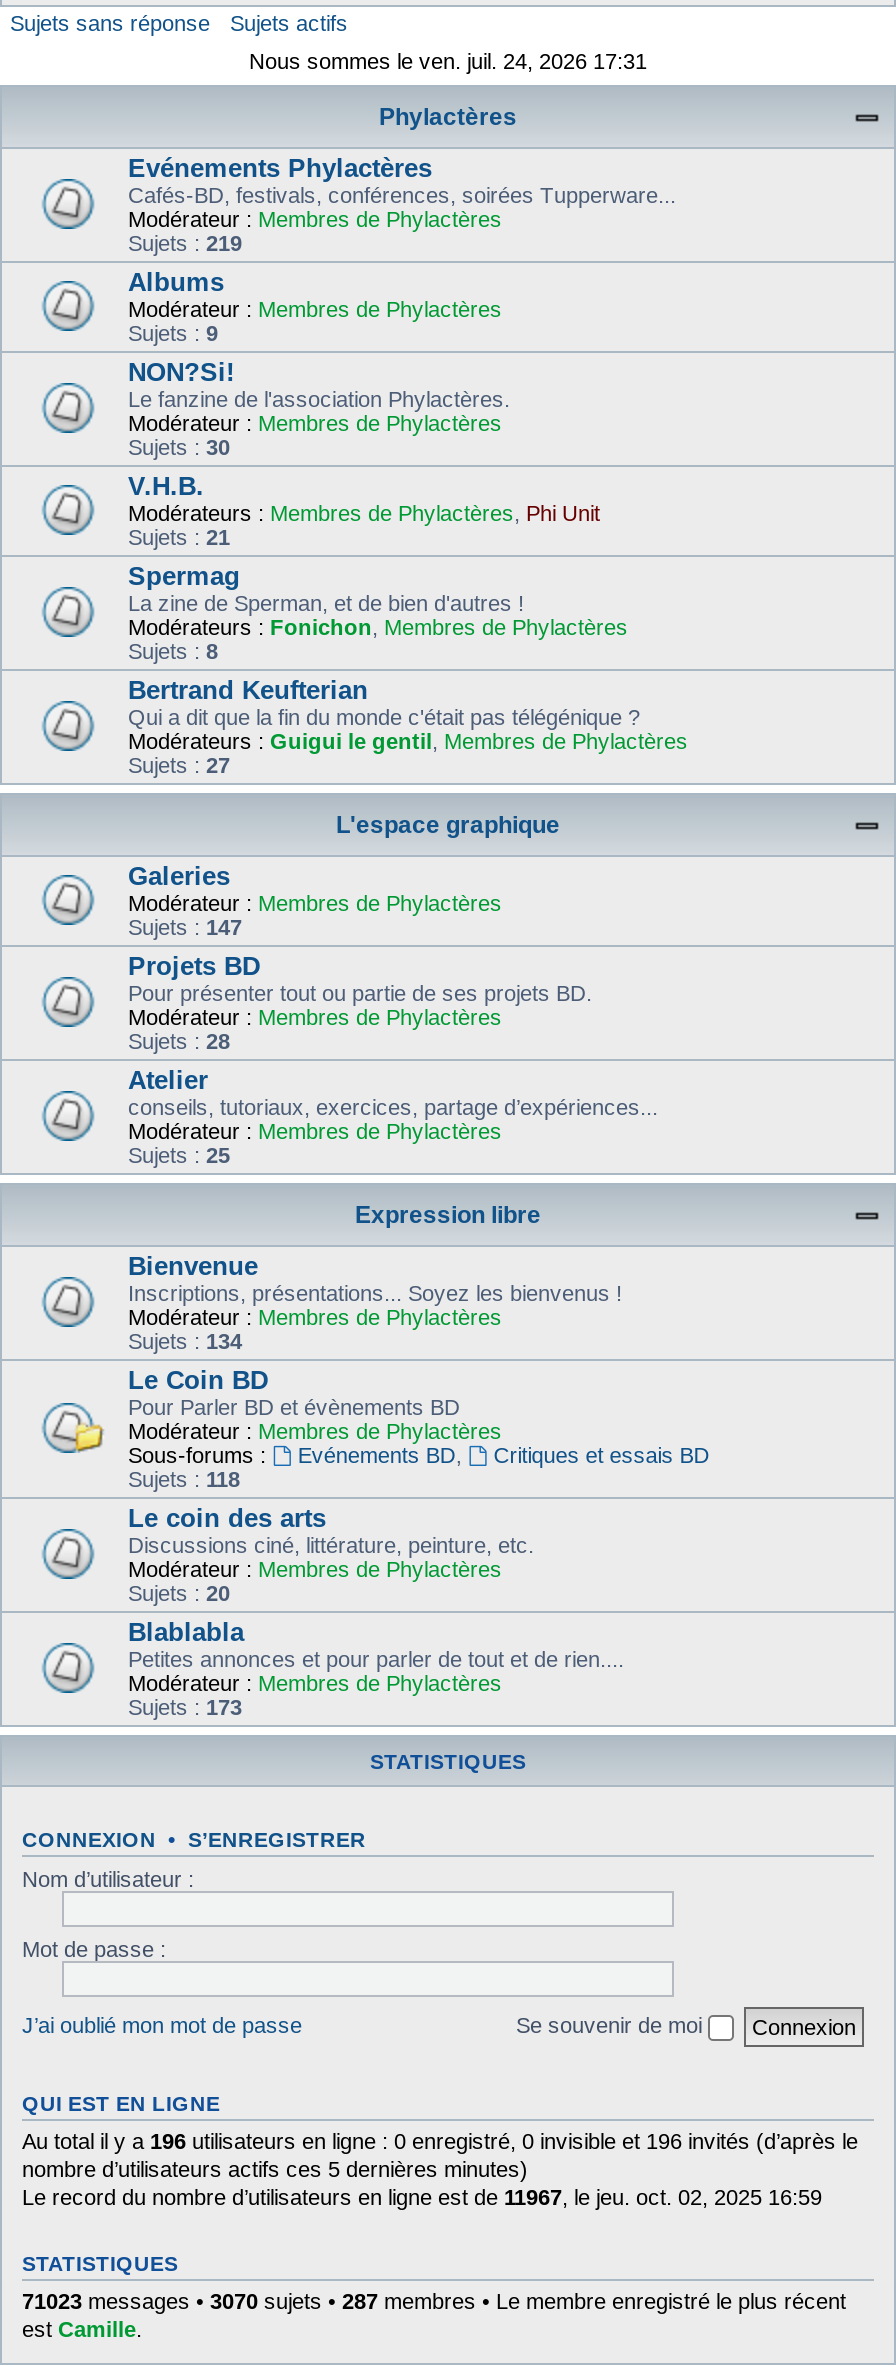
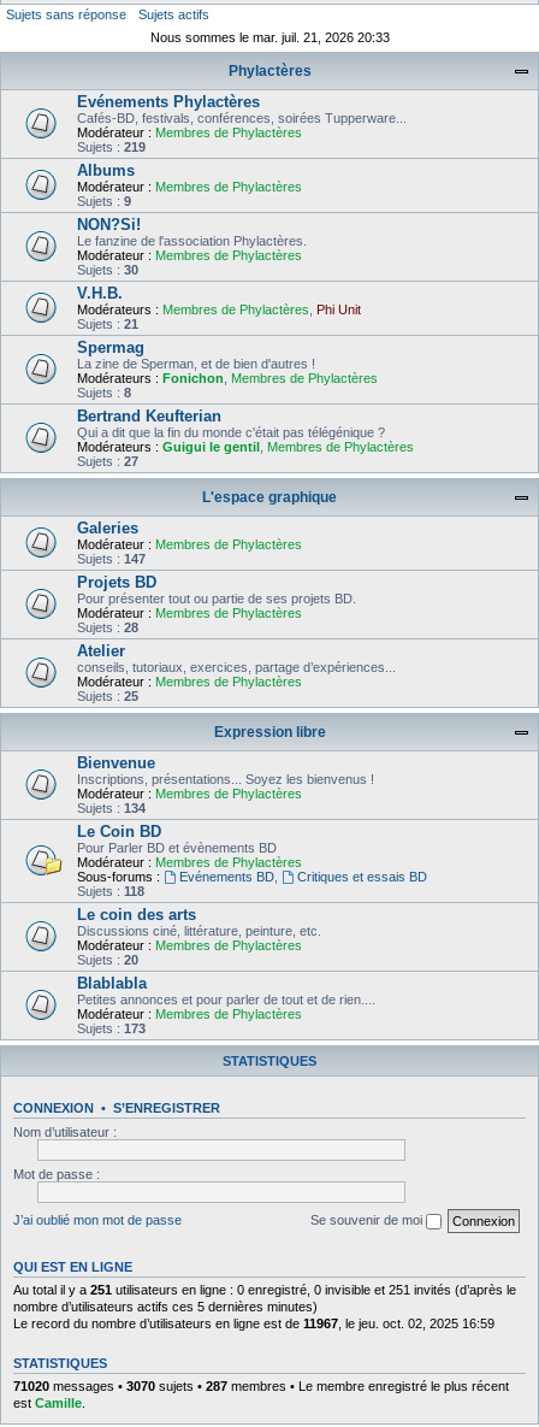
[249,49,647,73] Nous sommes le ven. juil. 24, 2026 17:31 -> [150,30,389,45] Nous sommes le mar. juil. 21, 2026 20:33
[22,2128,858,2152] Au total il y a 196 utilisateurs en ligne : 0 enregistré, 0 invisible et 196 invités (d’après le -> [13,1282,516,1296] Au total il y a 251 utilisateurs en ligne : 0 enregistré, 0 invisible et 251 invités (d’après le
[22,2288,846,2312] 71023 messages • 3070 sujets • 287 membres • Le membre enregistré le plus récent -> [13,1378,509,1393] 71020 messages • 3070 sujets • 287 membres • Le membre enregistré le plus récent

